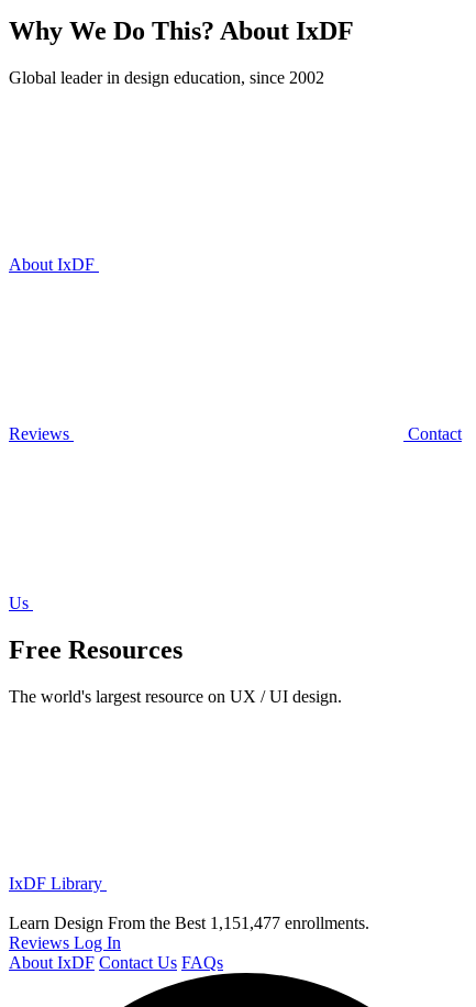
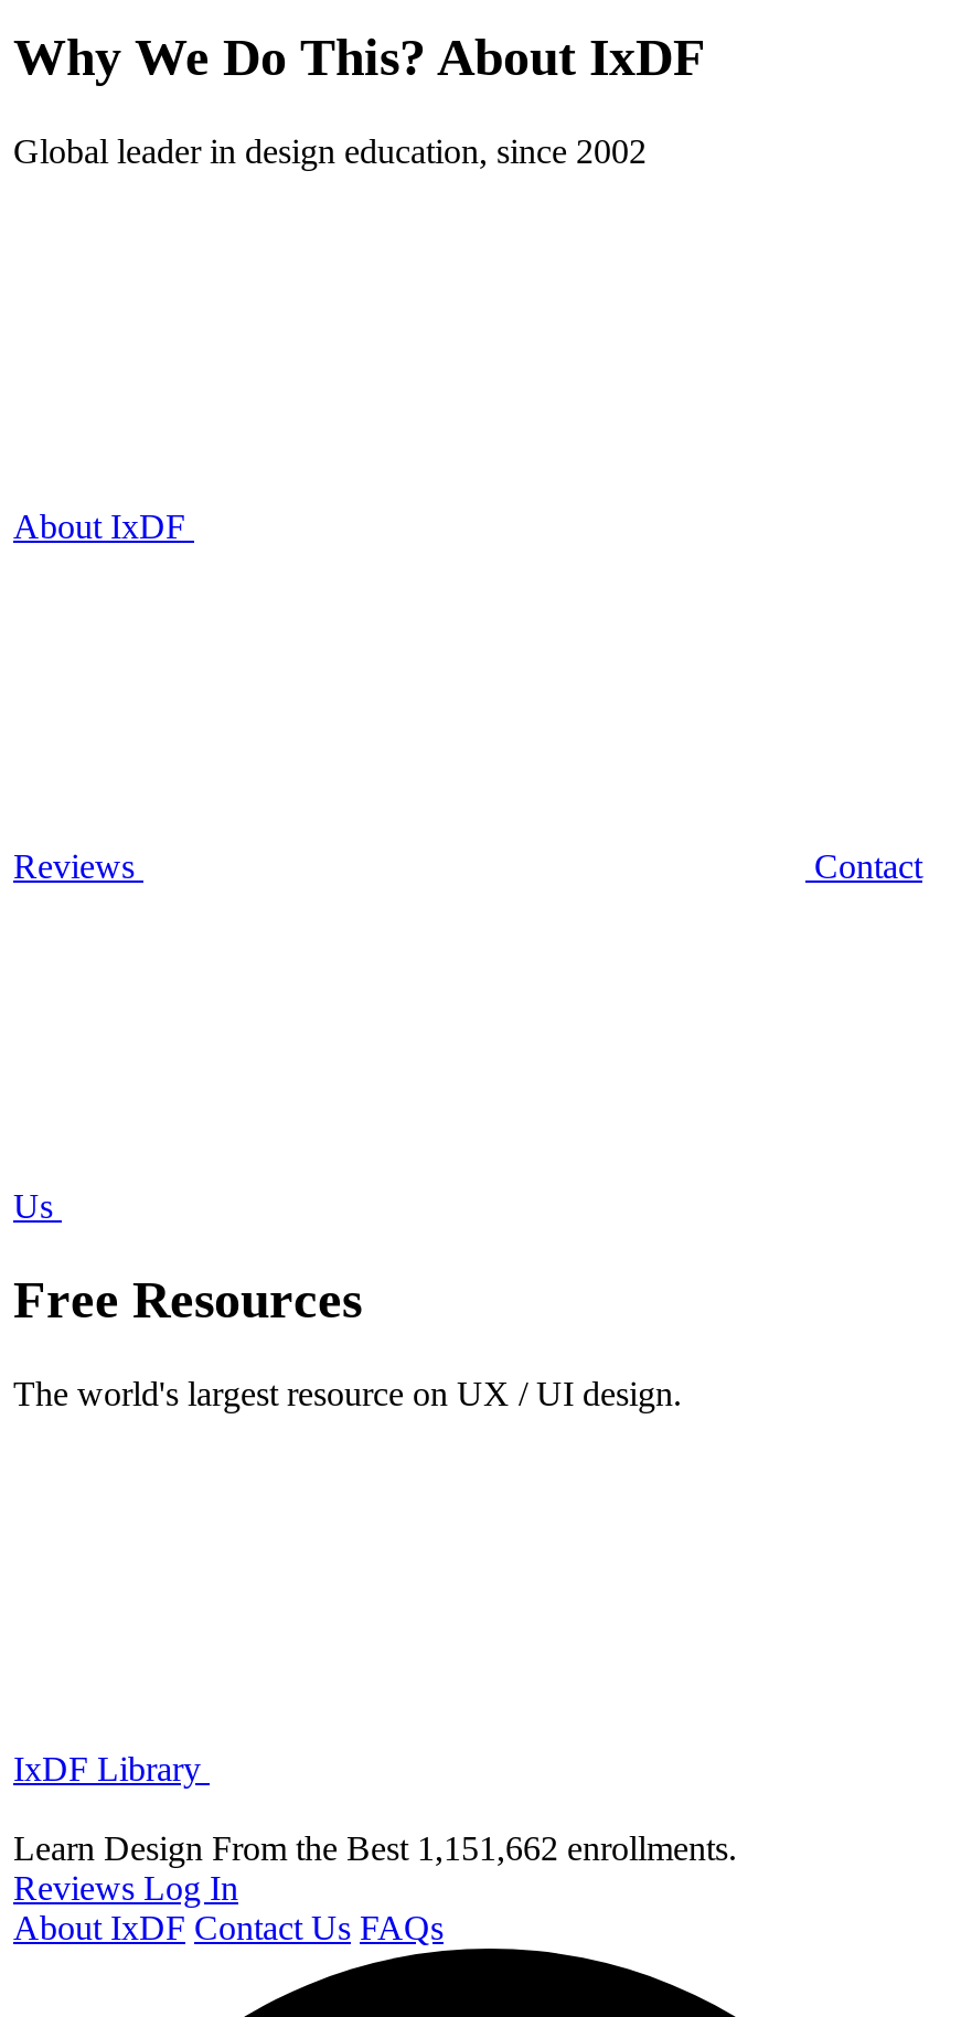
[9,913,369,932] Learn Design From the Best 1,151,477 enrollments. -> [13,1829,737,1866] Learn Design From the Best 1,151,662 enrollments.

